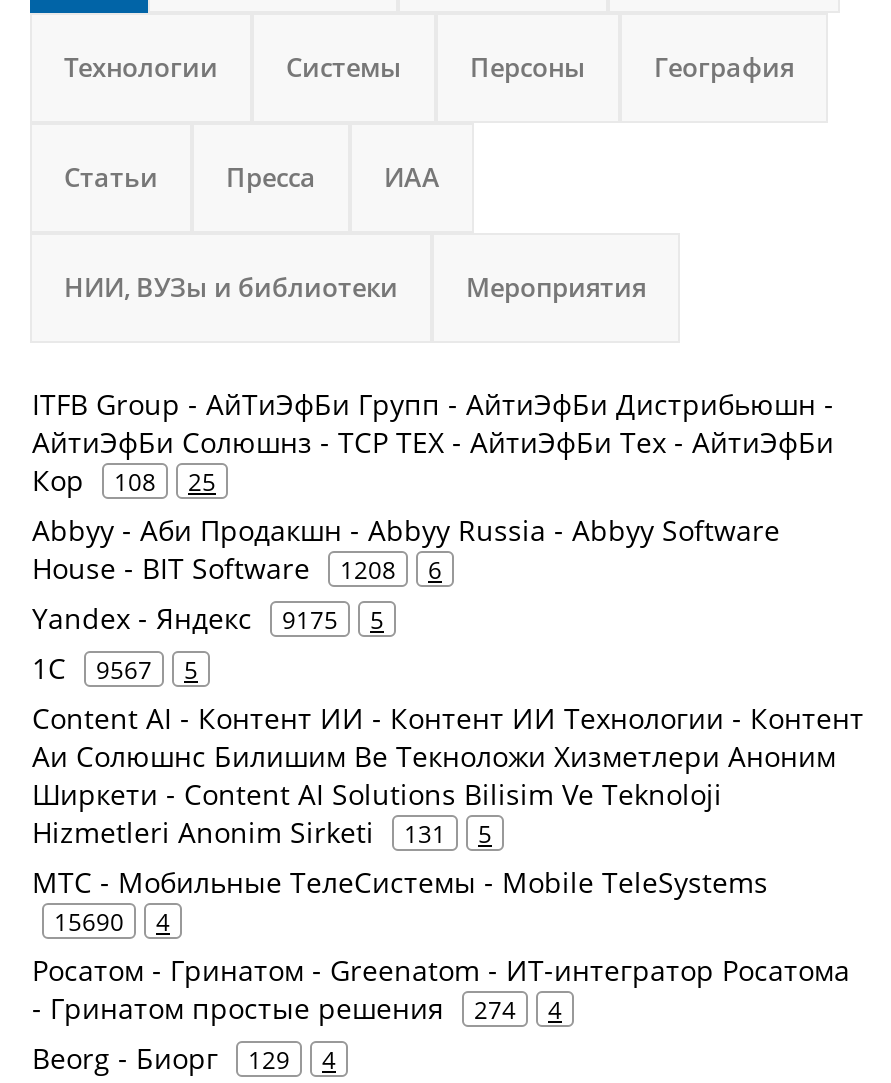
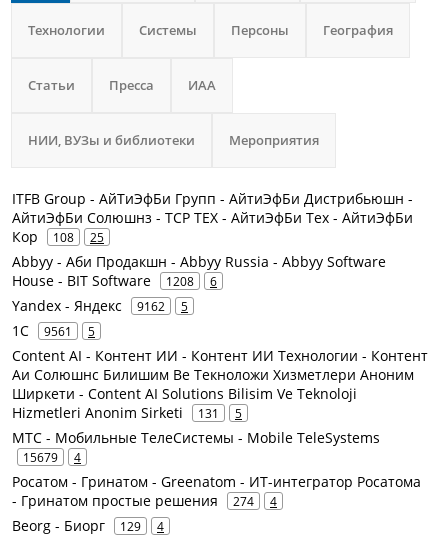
[32,599,384,637] Yandex - Яндекс 9175 5 -> [12,296,188,315] Yandex - Яндекс 9162 5
[32,649,198,687] 1С 9567 5 -> [12,321,95,340] 1С 9561 5
[54,905,170,937] 15690 4 -> [23,449,81,465] 15679 4

